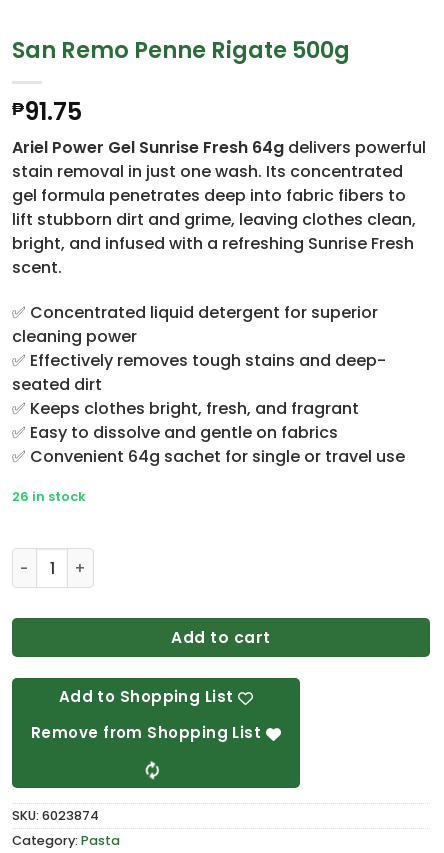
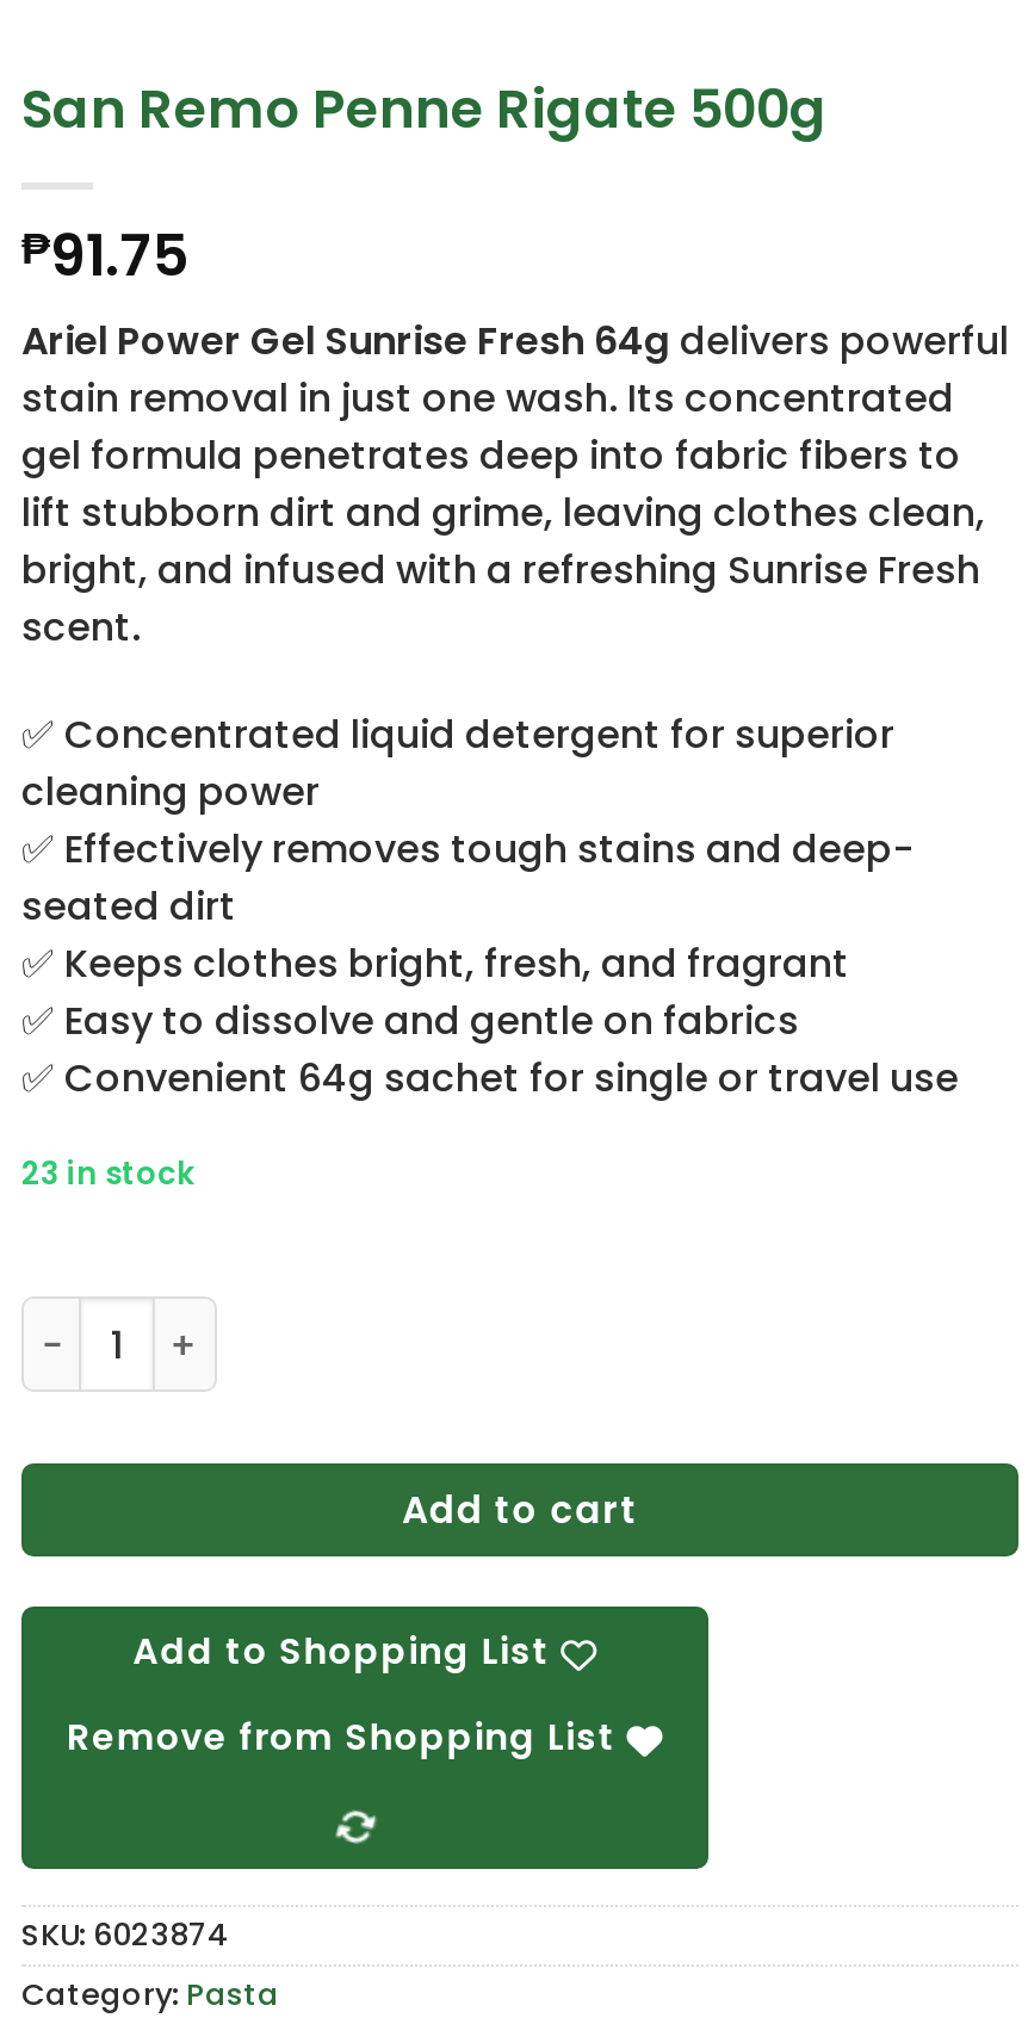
[12,488,86,505] 26 in stock -> [21,1155,196,1195] 23 in stock

